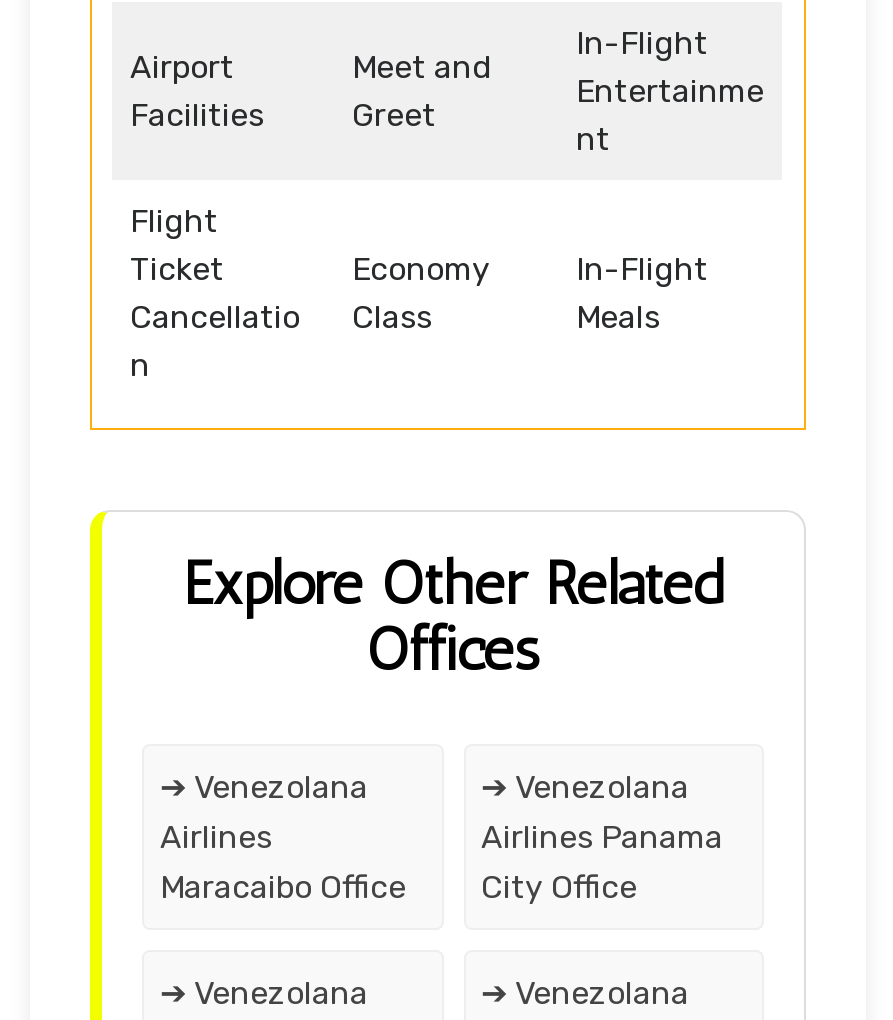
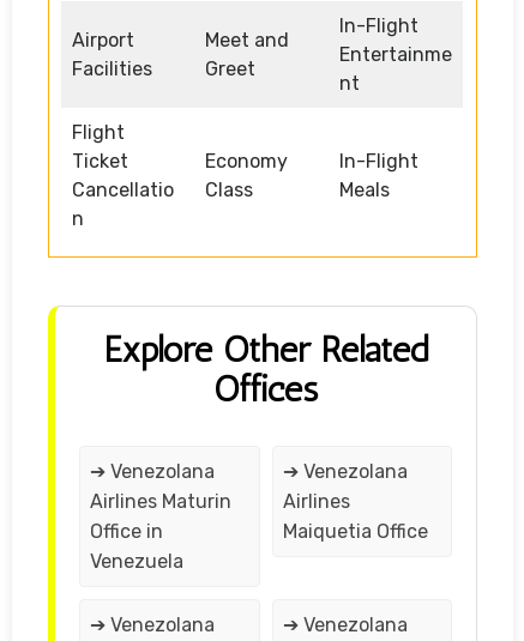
[160,817,406,905] Airlines | Maracaibo Office -> [90,490,231,572] Airlines Maturin | Office in | Venezuela
[481,817,723,905] Airlines Panama | City Office -> [282,490,427,542] Airlines | Maiquetia Office

